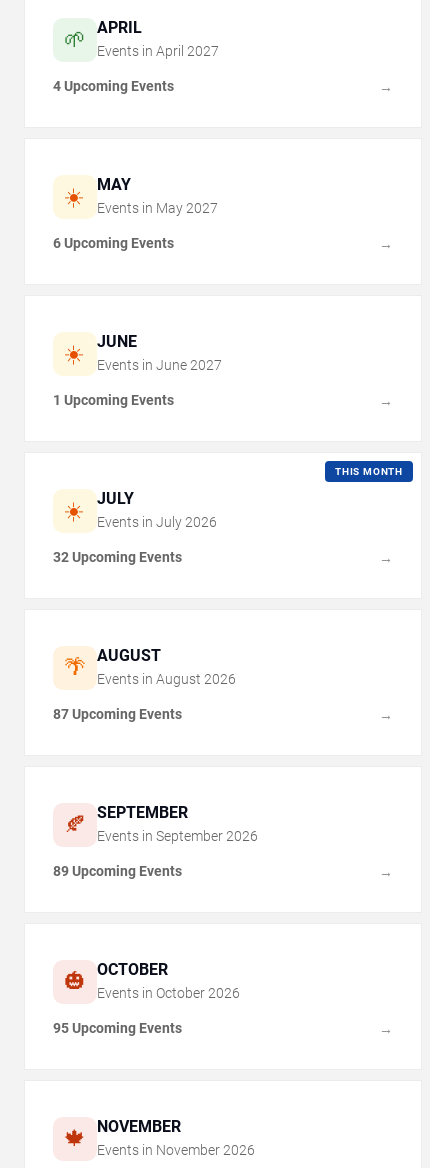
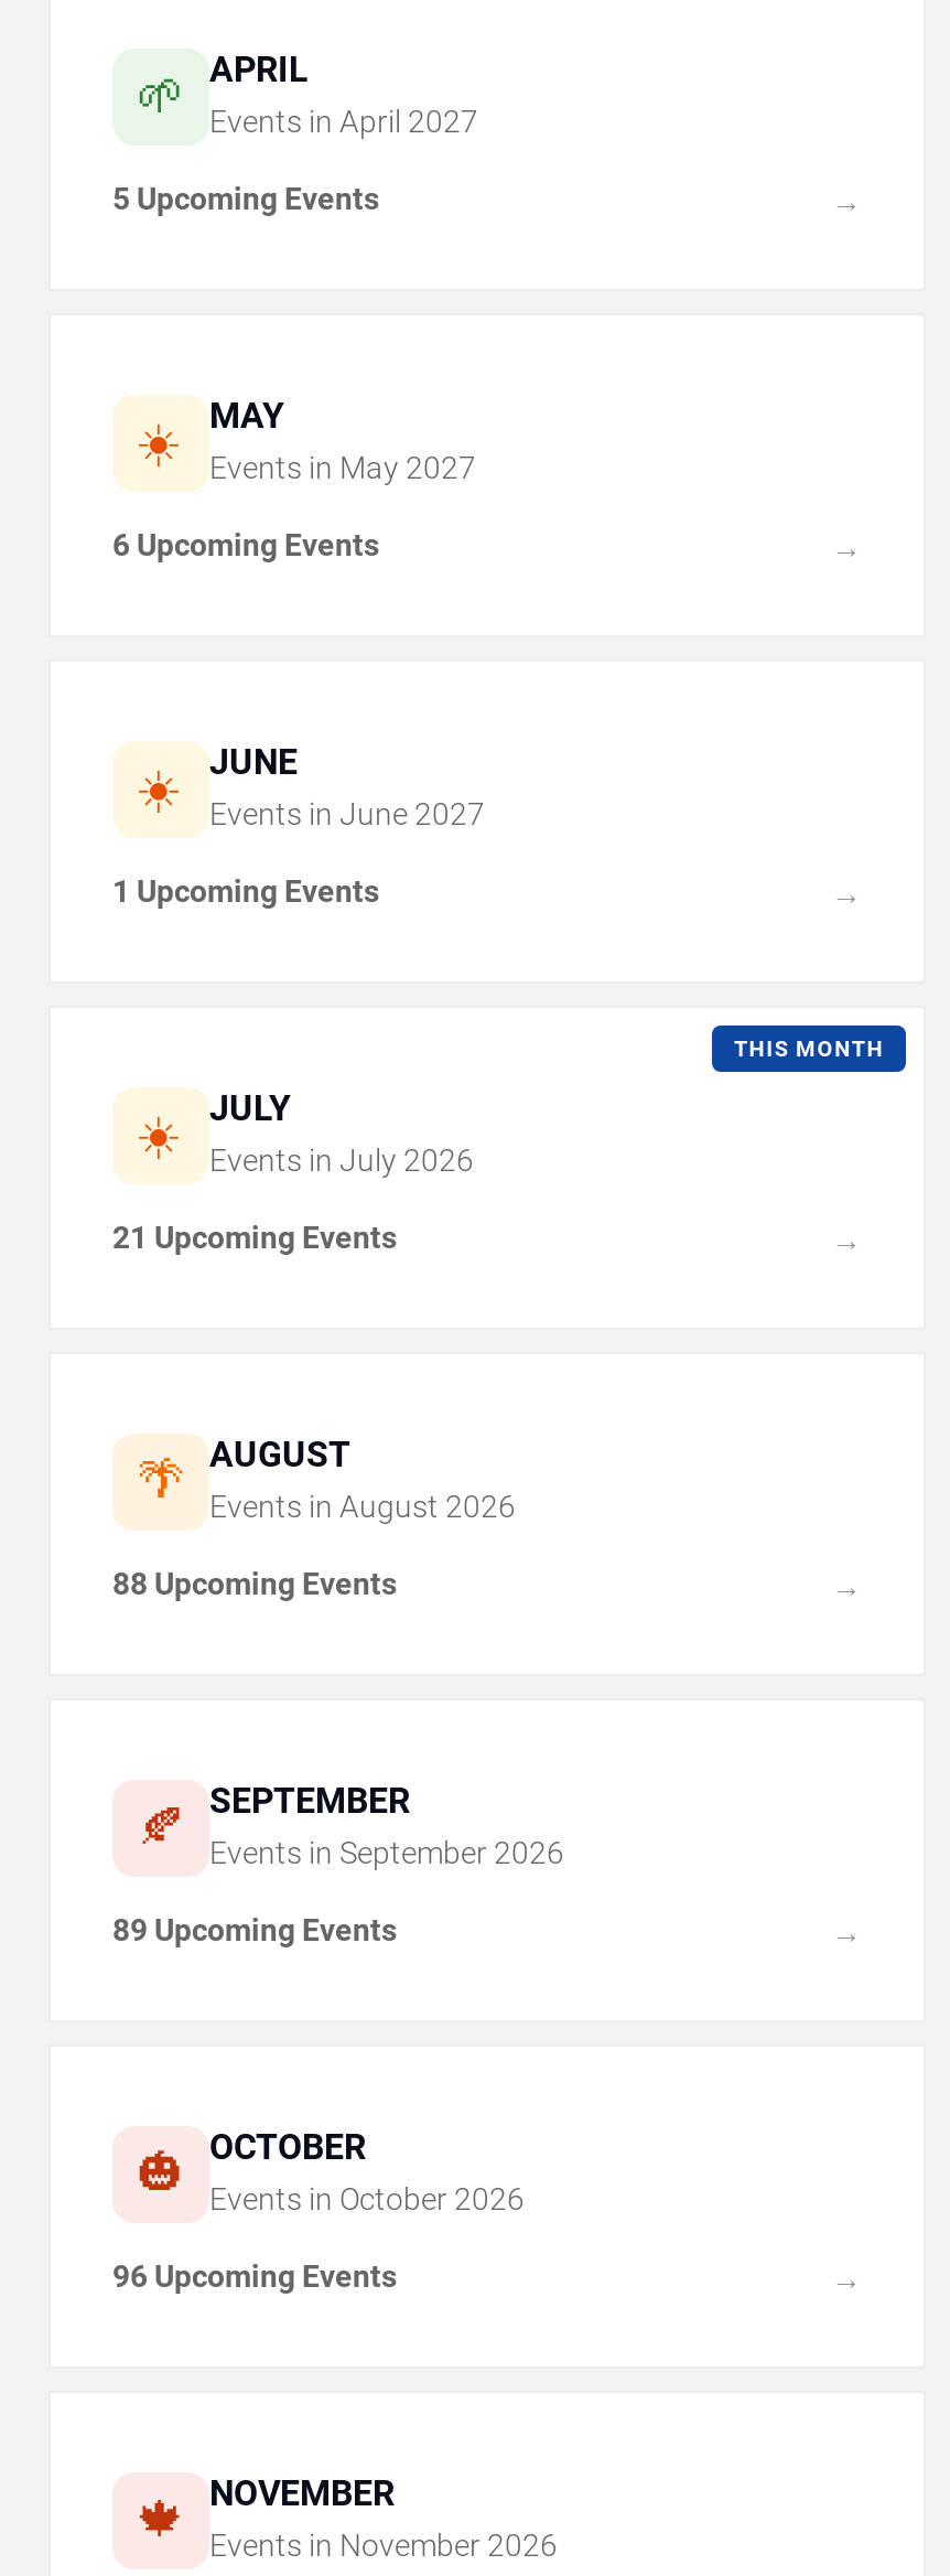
[53,78,174,94] 4 Upcoming Events -> [112,182,379,217] 5 Upcoming Events
[53,549,182,565] 32 Upcoming Events -> [112,1221,397,1256] 21 Upcoming Events
[53,706,182,722] 87 Upcoming Events -> [112,1567,397,1602] 88 Upcoming Events
[53,1020,182,1036] 95 Upcoming Events -> [112,2260,397,2295] 96 Upcoming Events

